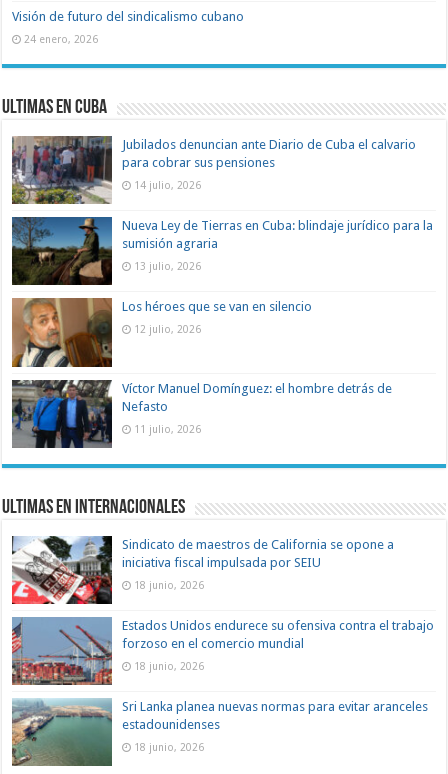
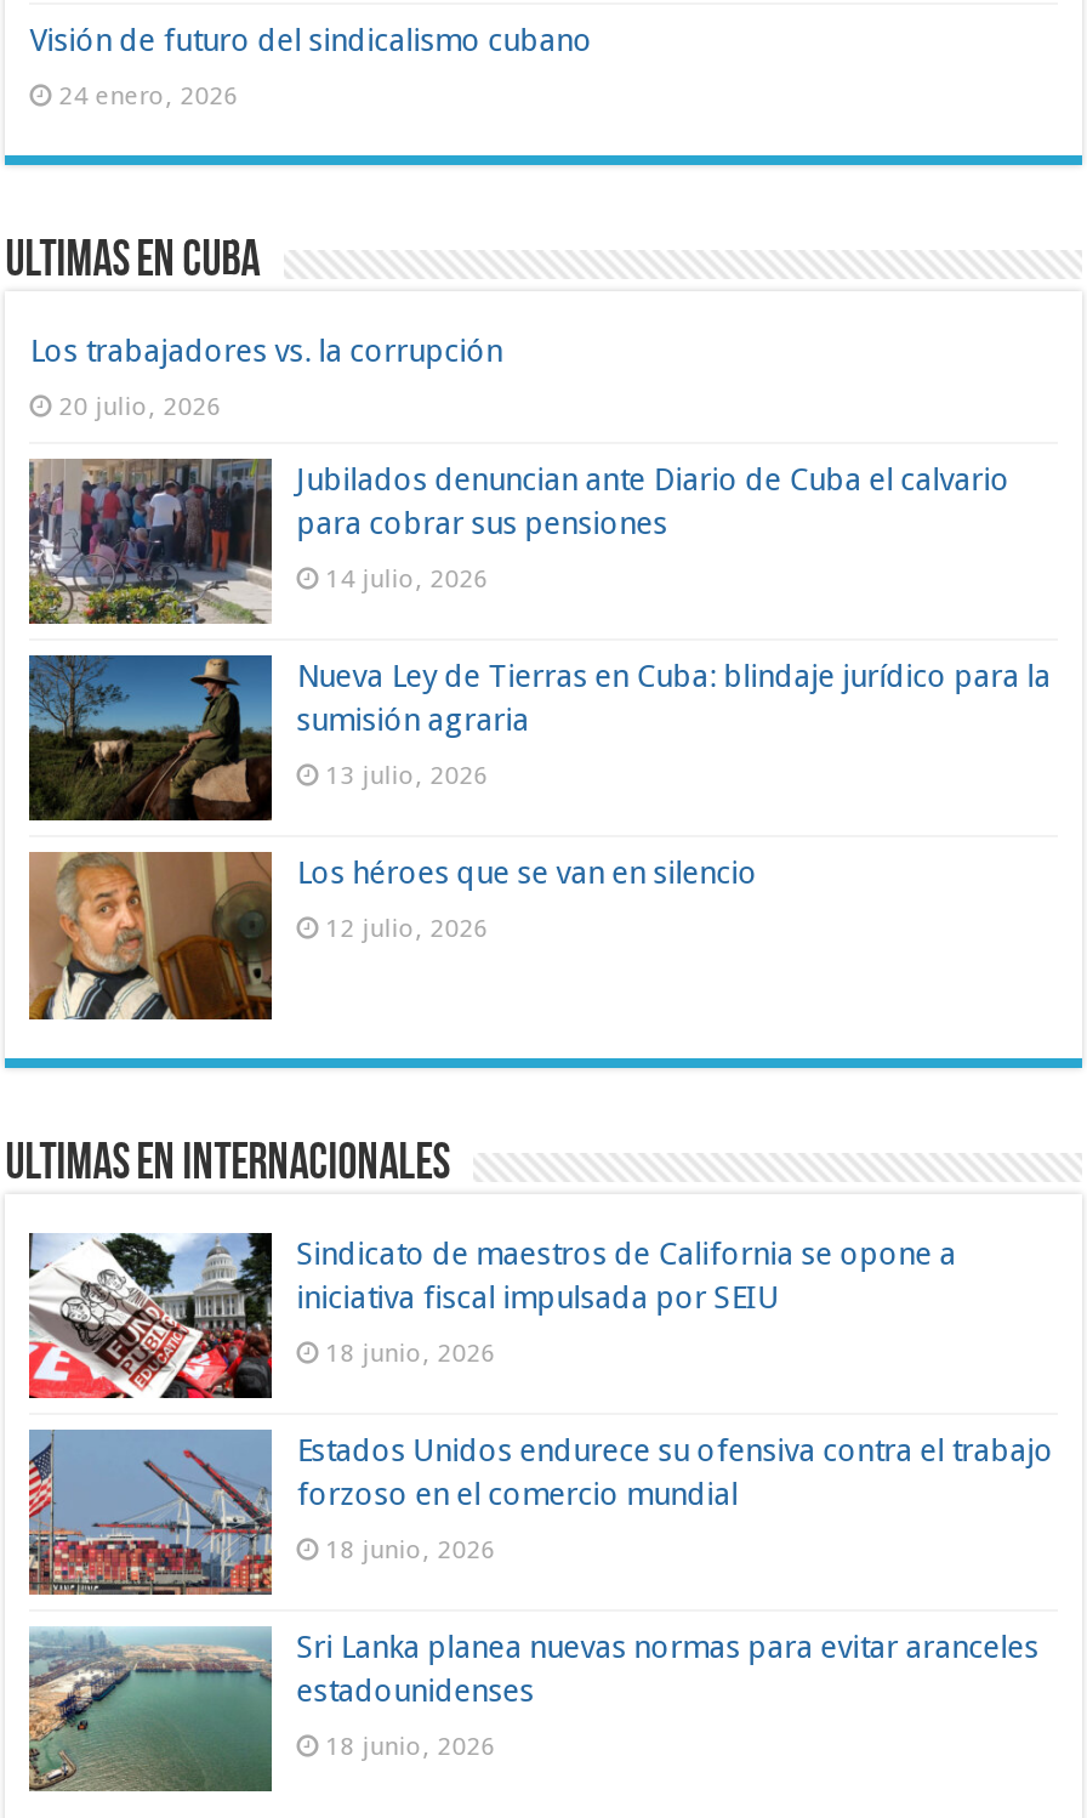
none -> [30,333,503,420] Los trabajadores vs. la corrupción | 20 julio, 2026
moved [10,135,433,335] -> [24,456,1051,942]: [image] | Jubilados denuncian ante Diario de Cuba el calvario | para cobrar sus pensiones | ... | Los héroes que se van en silencio | 12 julio, 2026
[11,379,392,449] [image] | Víctor Manuel Domínguez: el hombre detrás de | Nefasto | 11 julio, 2026 -> none

